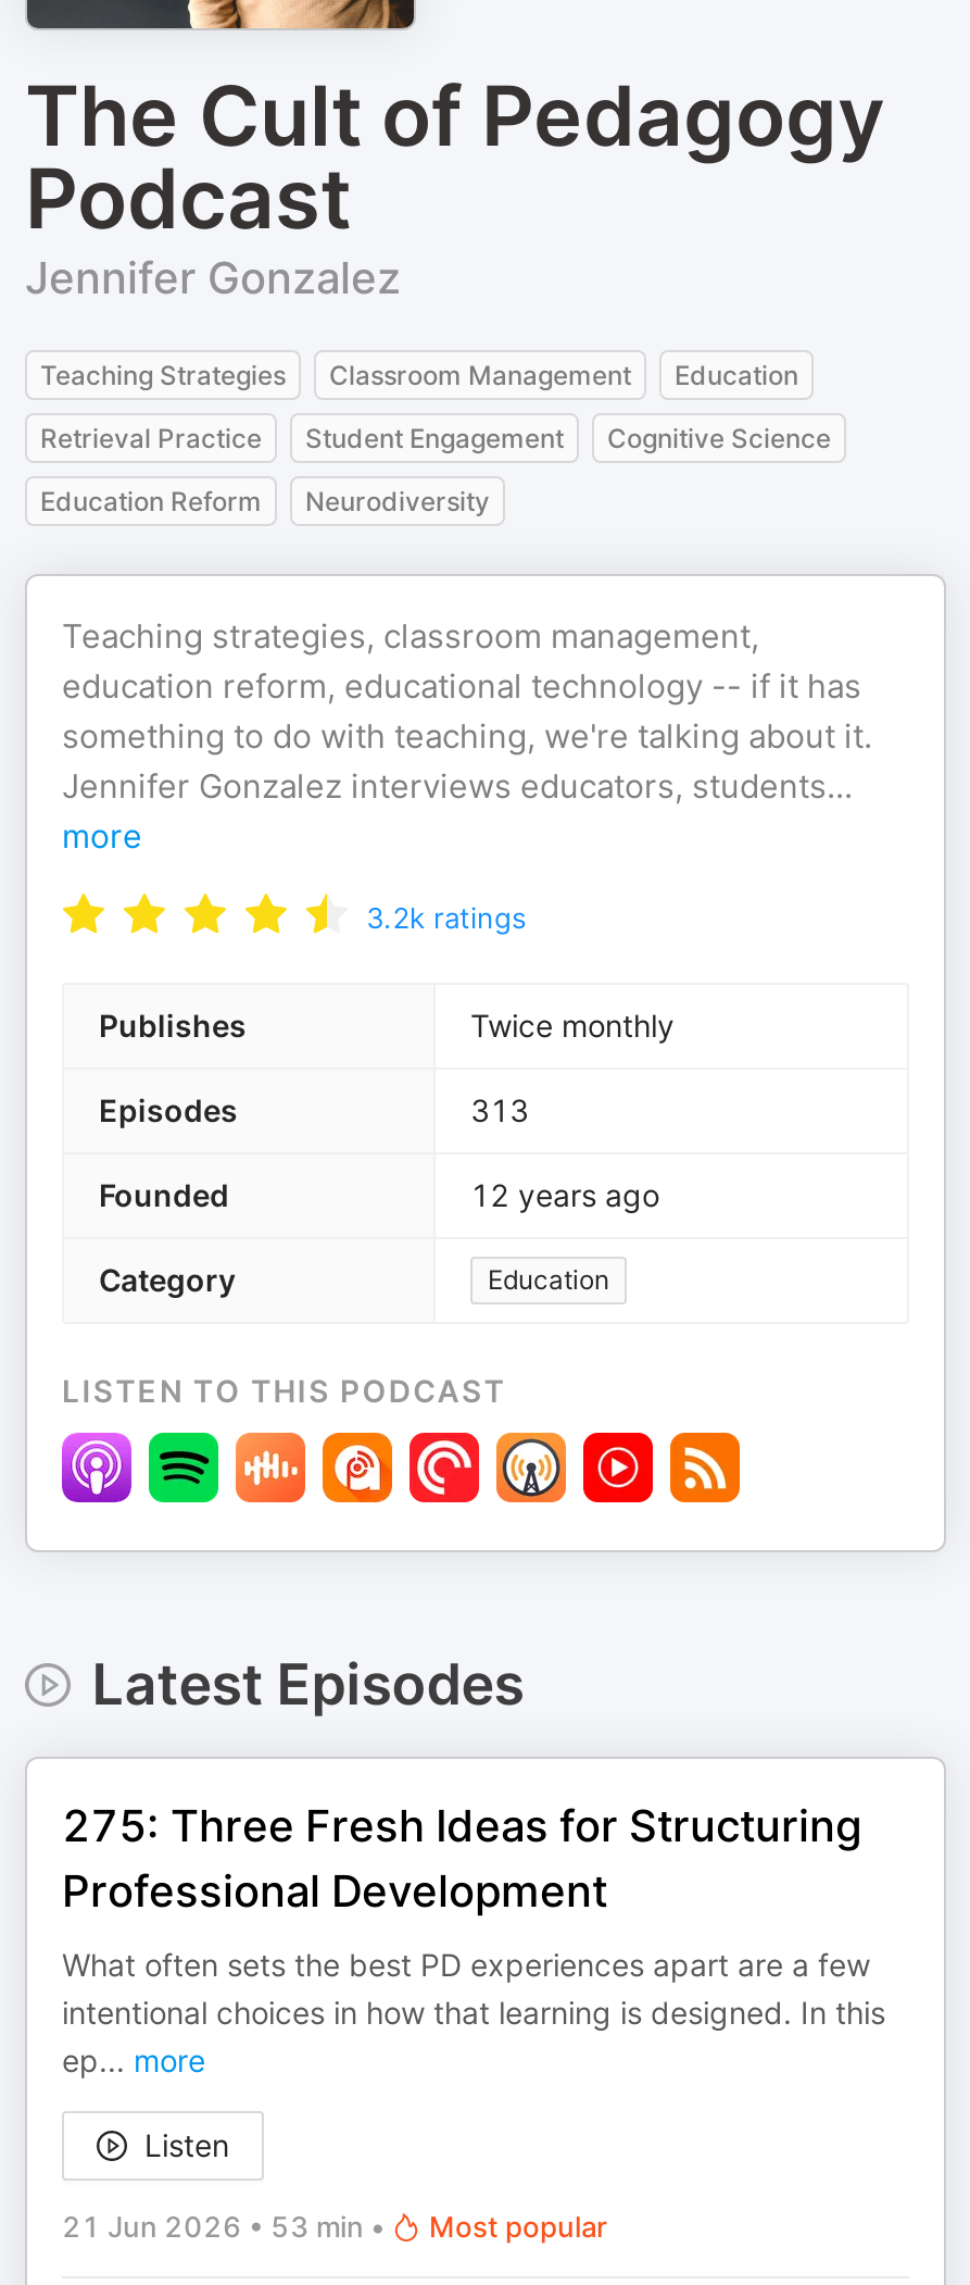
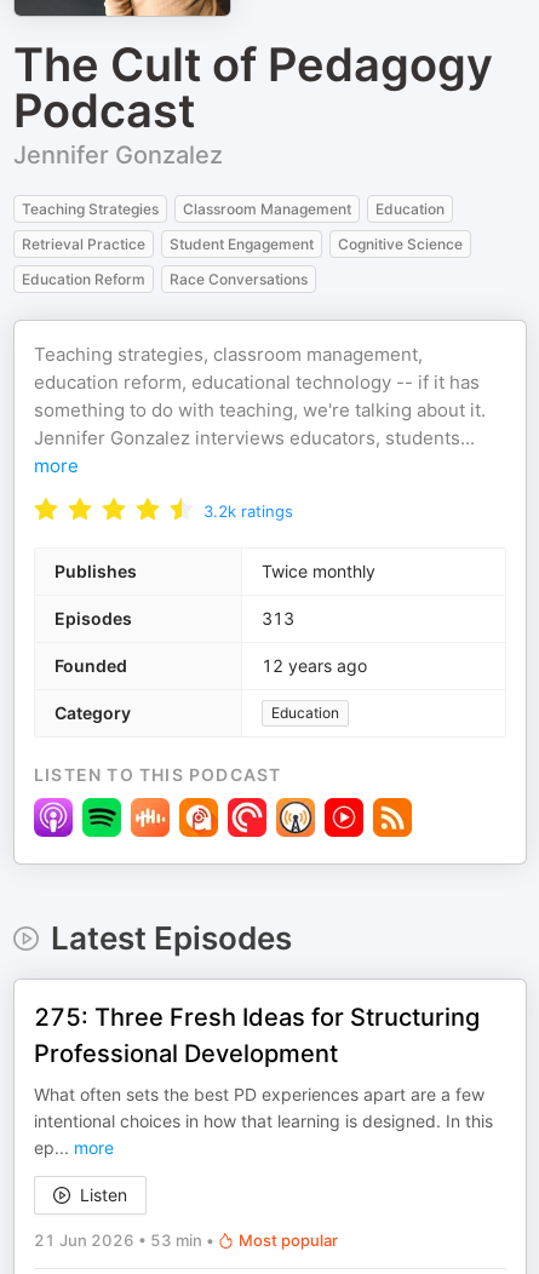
[305,485,490,517] Neurodiversity -> [170,270,308,288] Race Conversations

